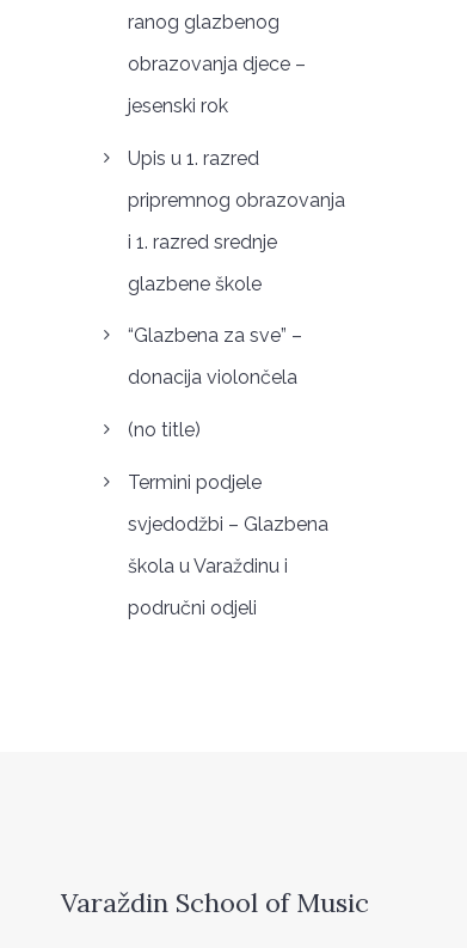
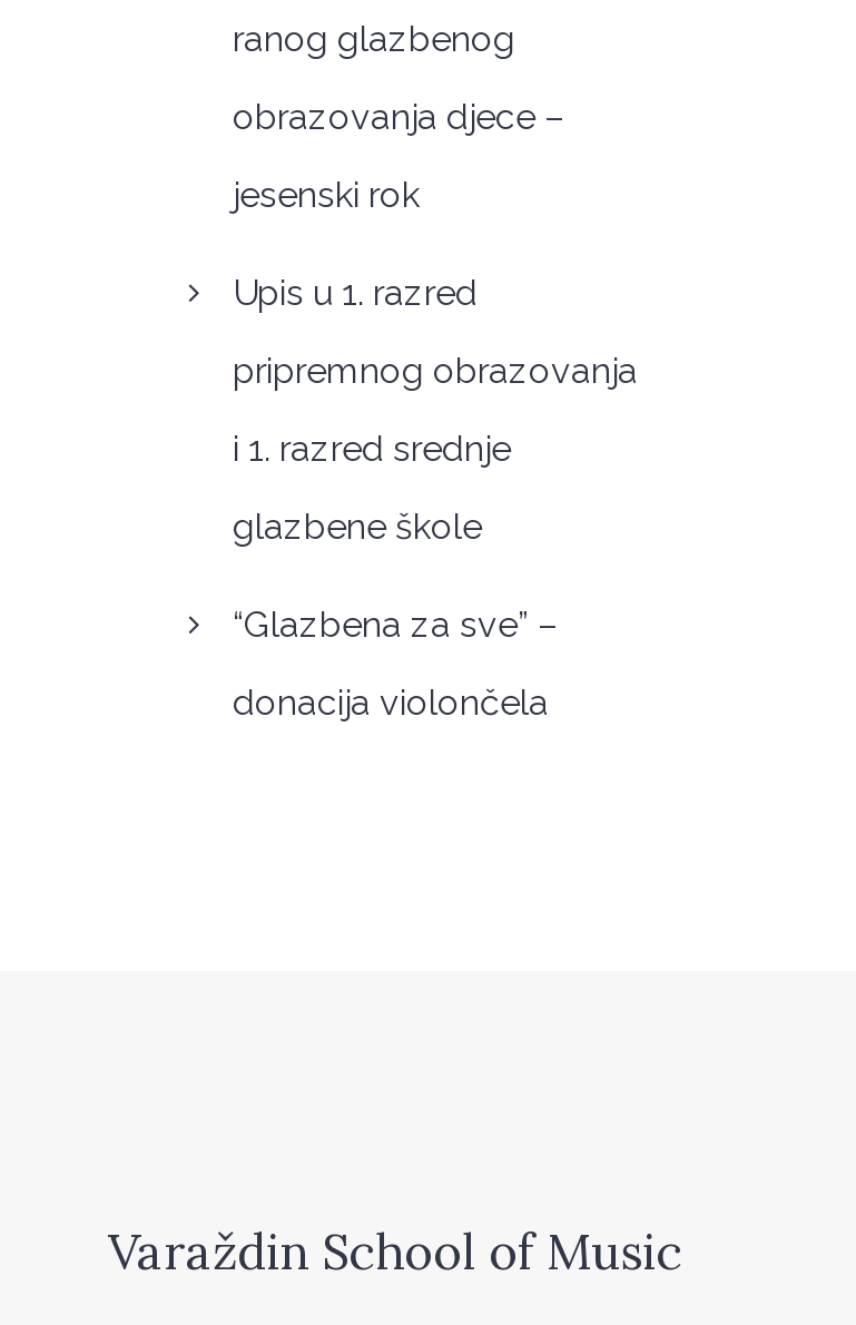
[128,419,328,619] (no title) | Termini podjele | svjedodžbi – Glazbena | škola u Varaždinu i | područni odjeli -> none

